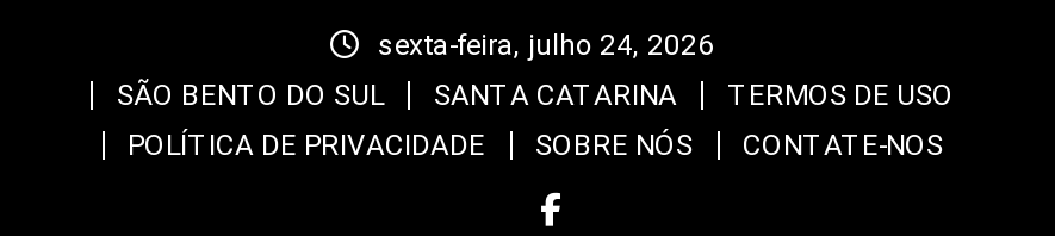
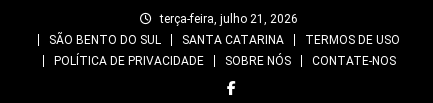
[378,29,714,62] sexta-feira, julho 24, 2026 -> [160,12,298,26] terça-feira, julho 21, 2026

